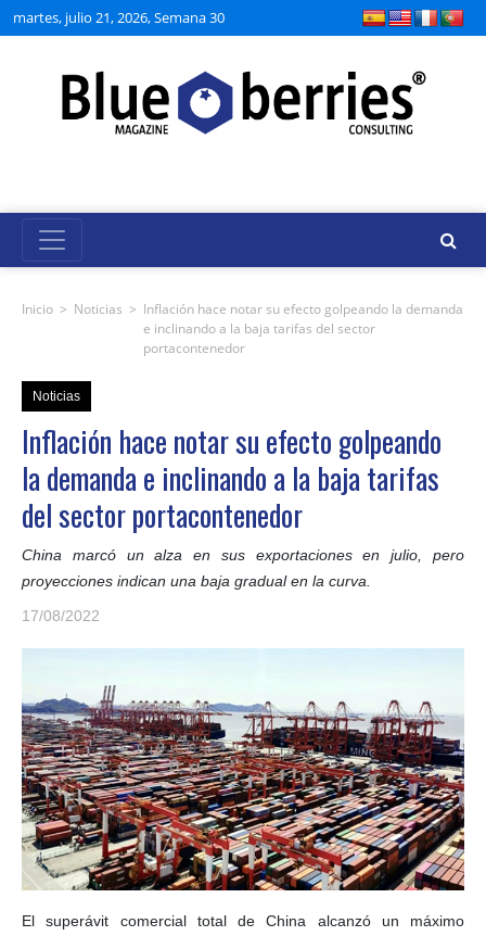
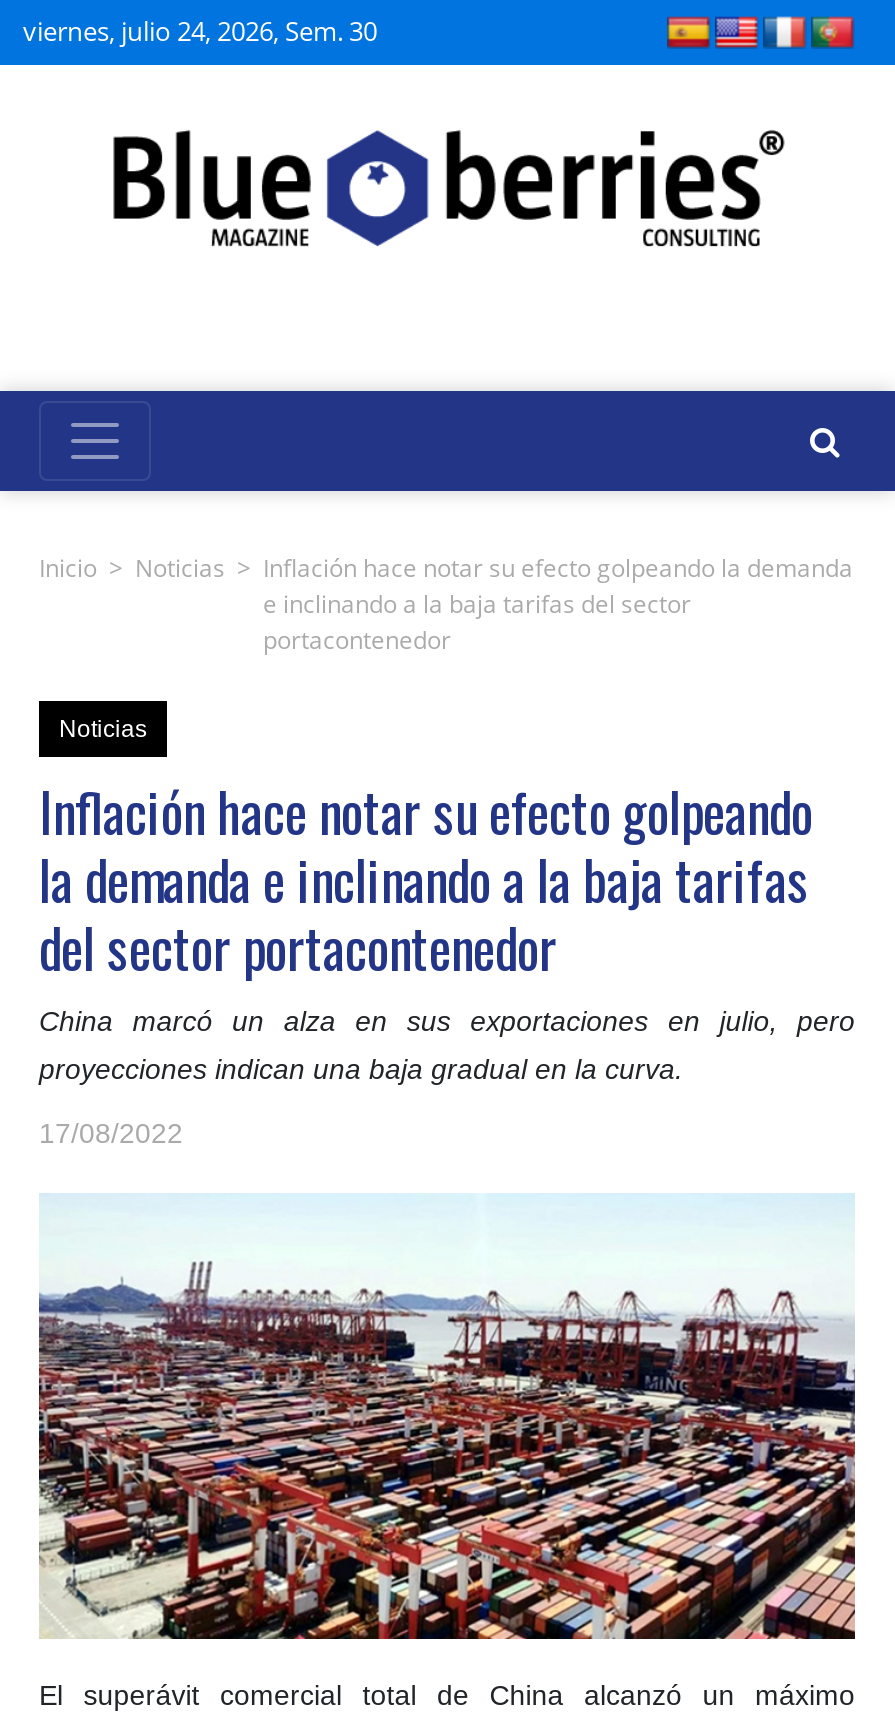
[13,8,225,27] martes, julio 21, 2026, Semana 30 -> [23,13,377,49] viernes, julio 24, 2026, Sem. 30

